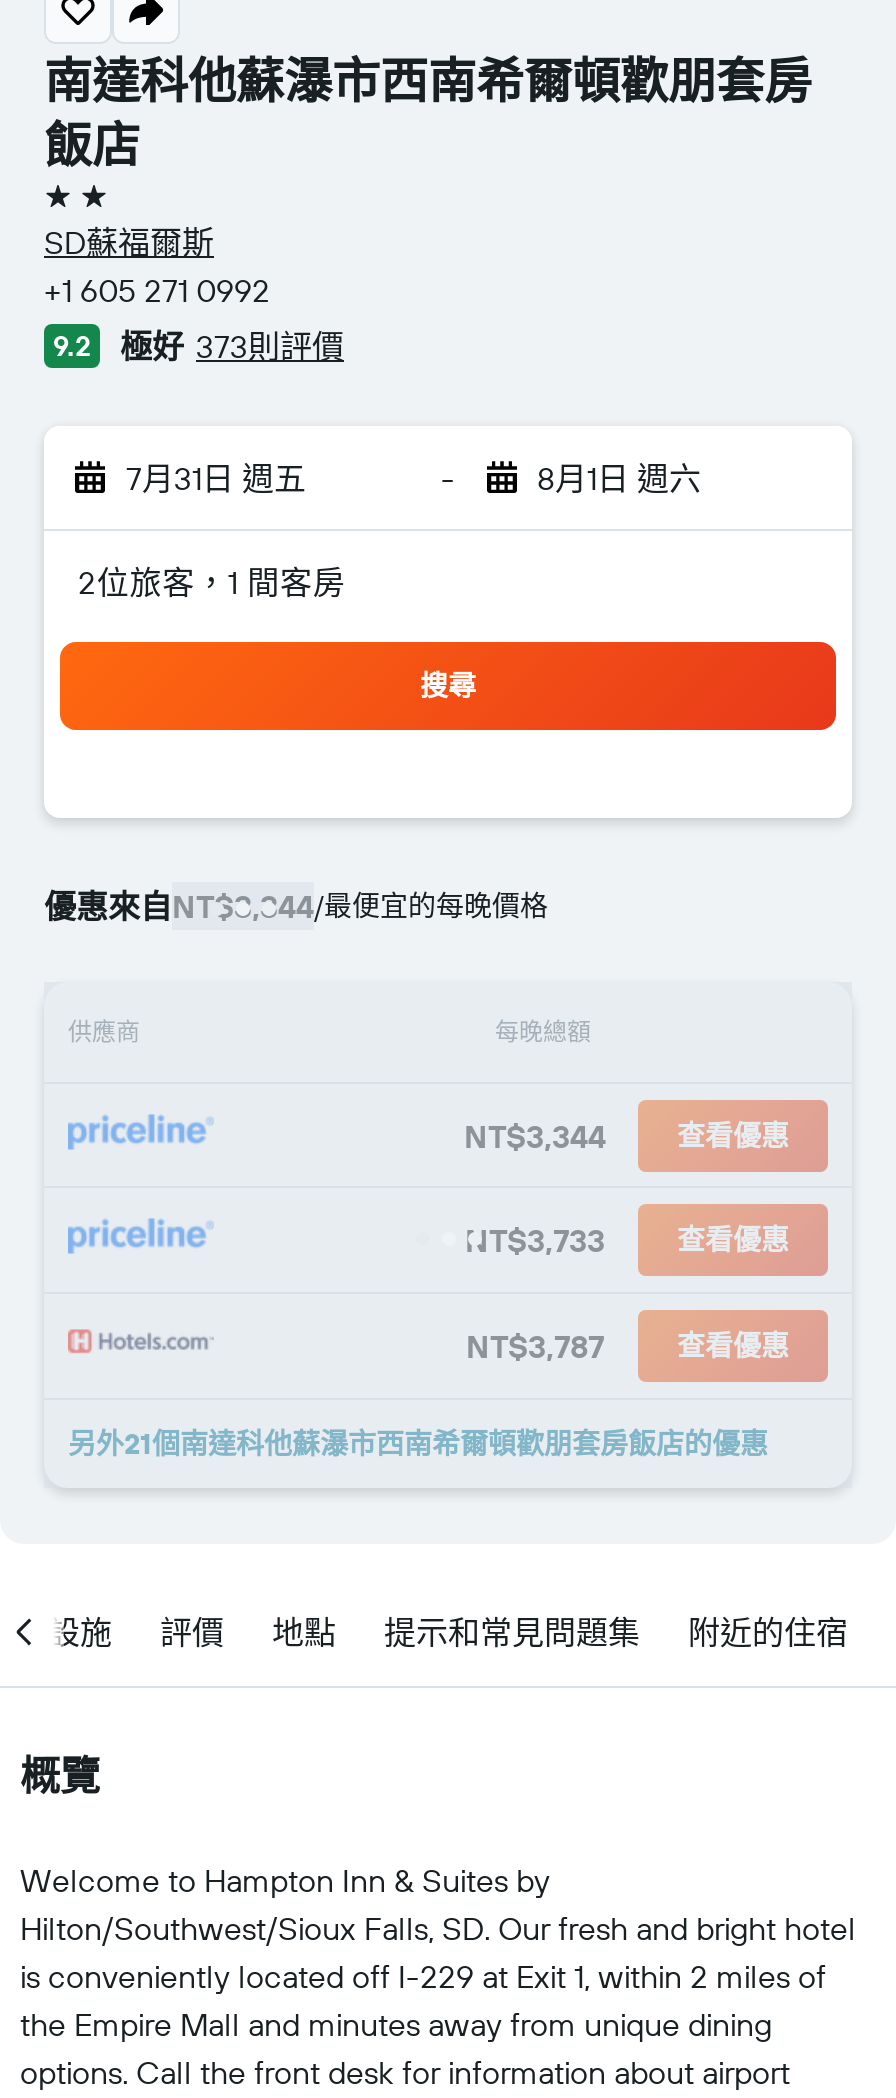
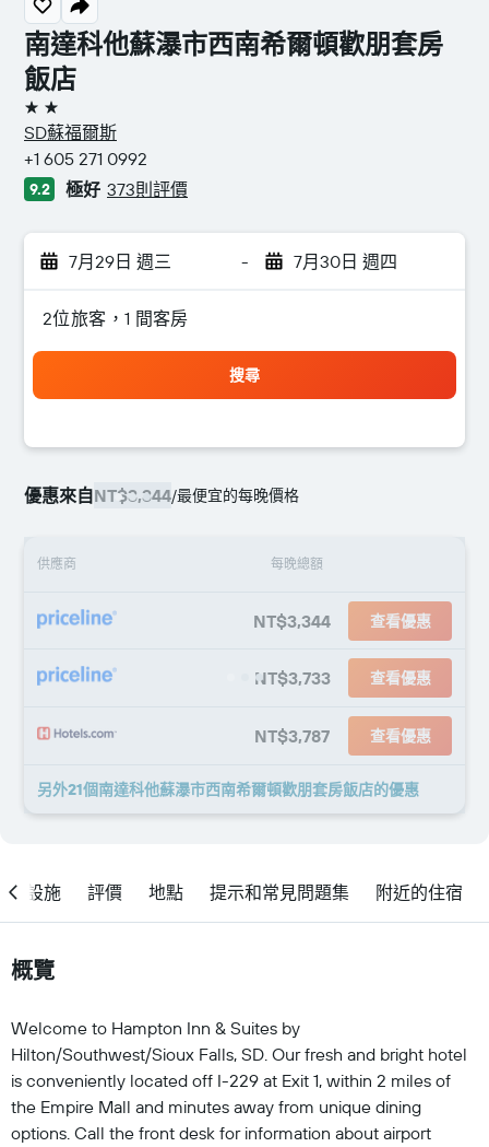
[126,458,306,498] 7月31日 週五 -> [69,250,171,272] 7月29日 週三
[537,458,701,498] 8月1日 週六 -> [293,250,397,272] 7月30日 週四

